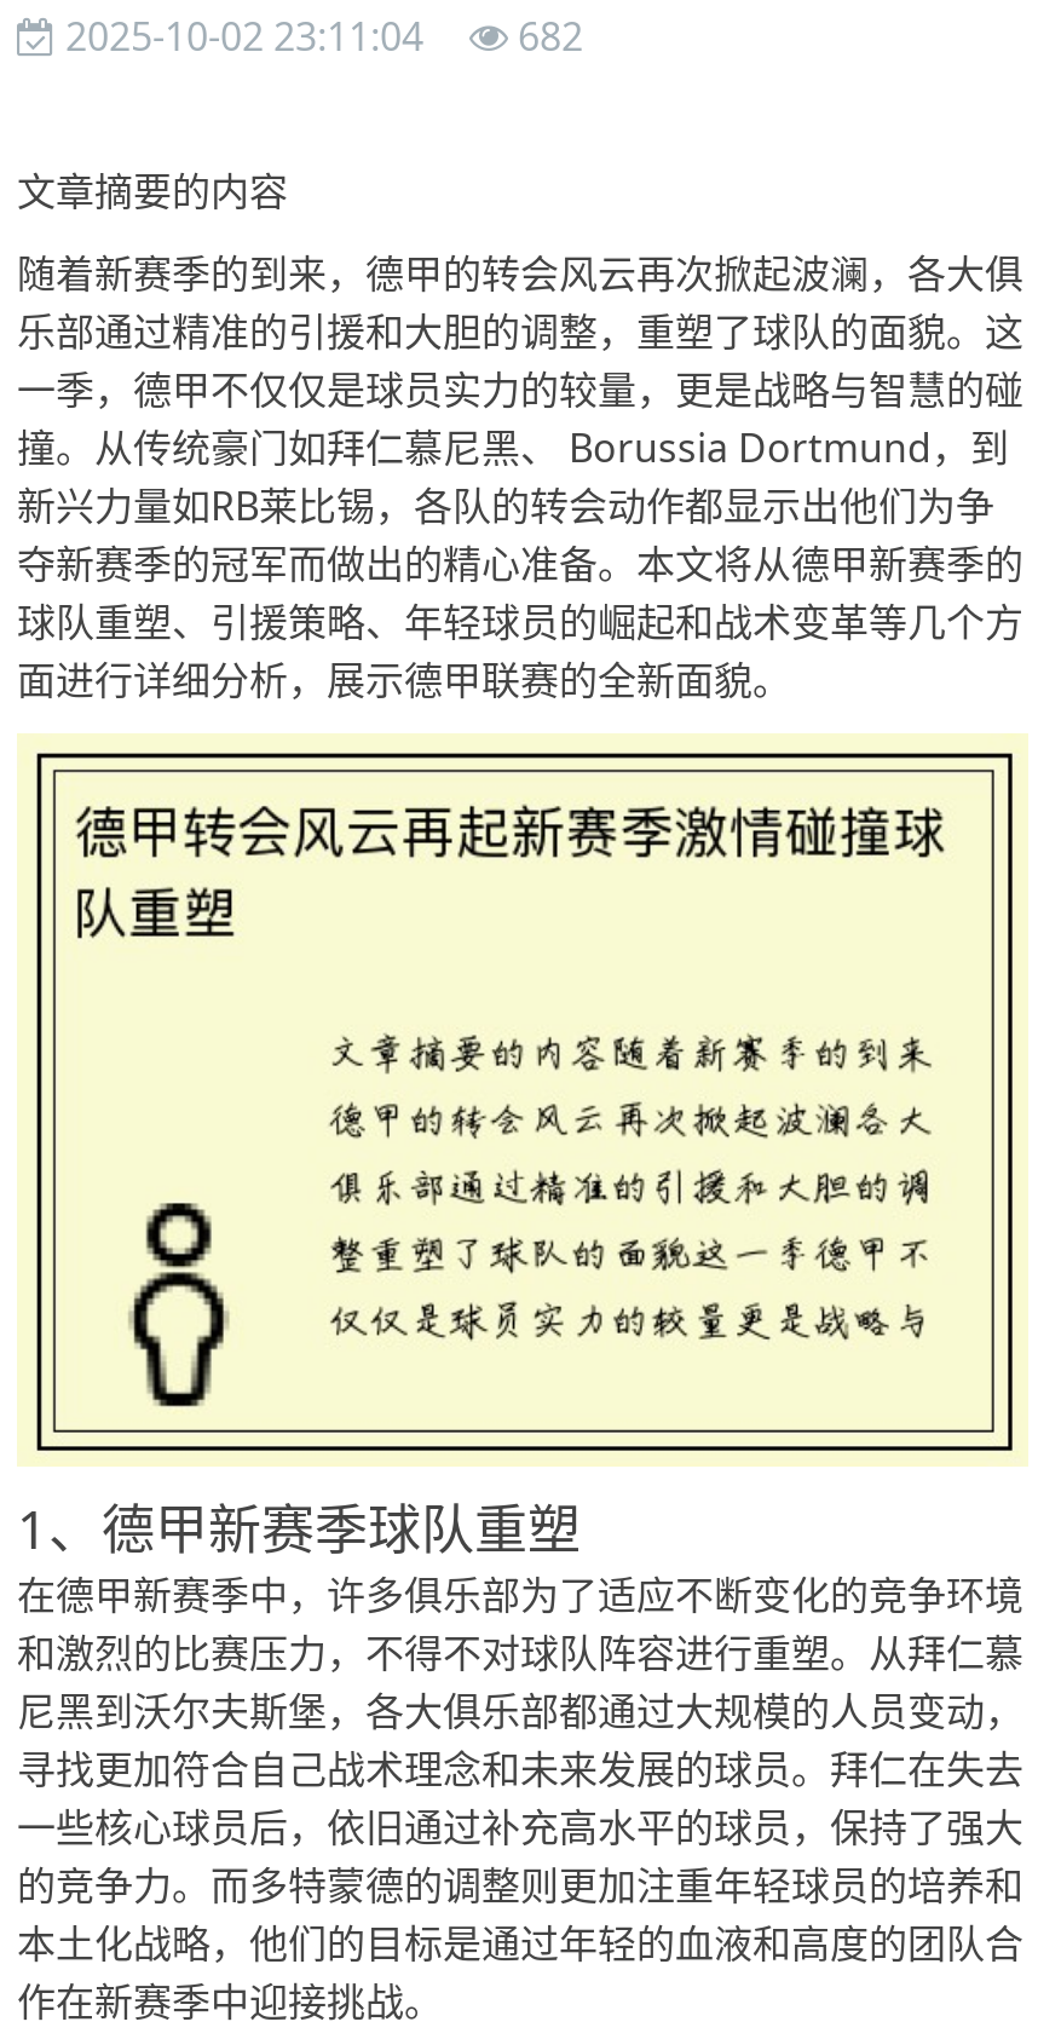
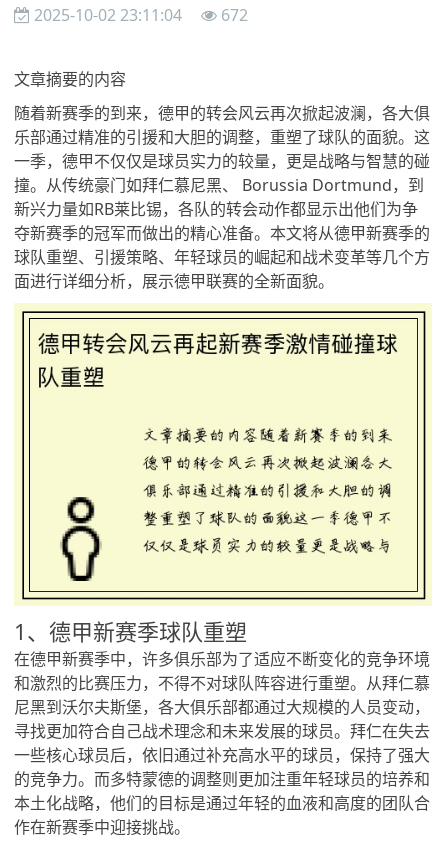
[56,11,583,64] 2025-10-02 23:11:04 682 -> [30,4,248,26] 2025-10-02 23:11:04 672

